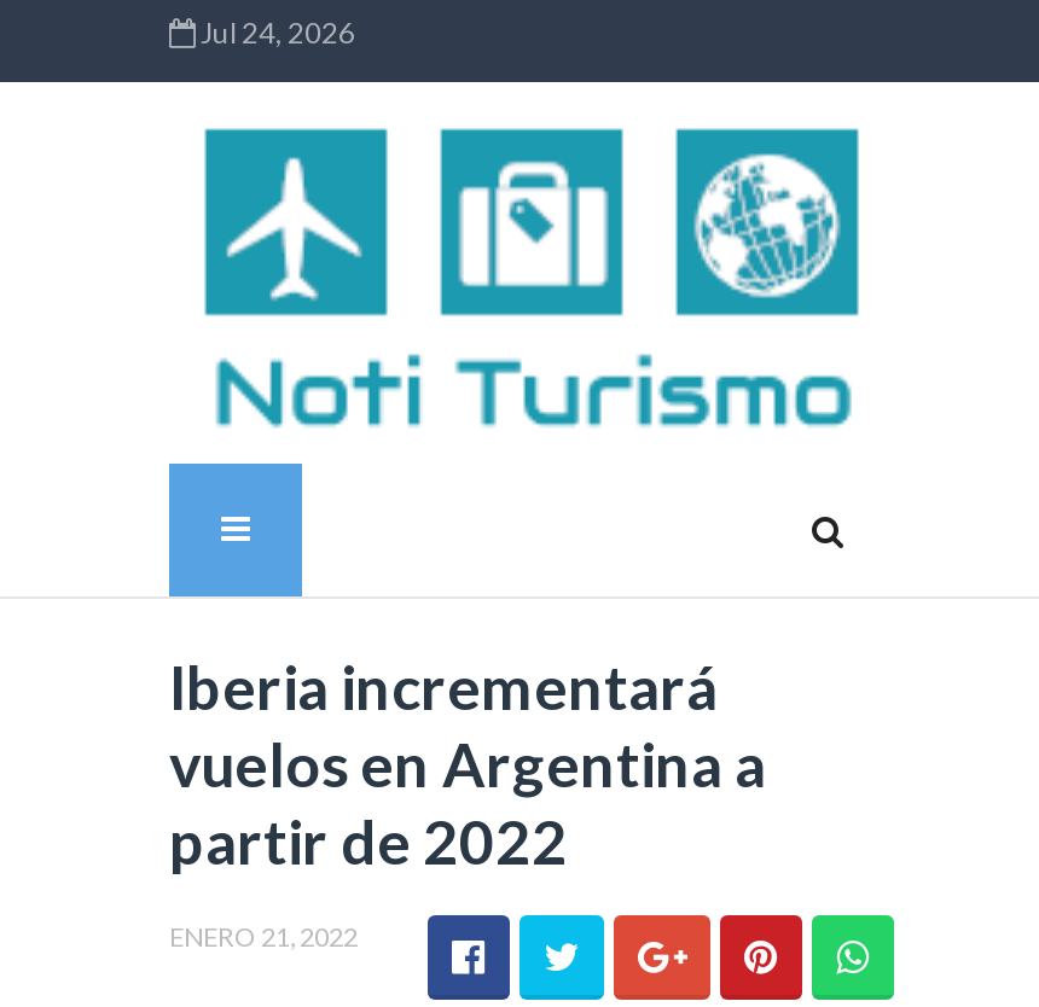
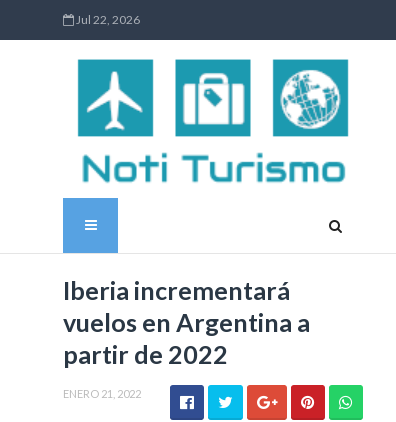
[201,14,355,51] Jul 24, 2026 -> [76,12,140,27] Jul 22, 2026

